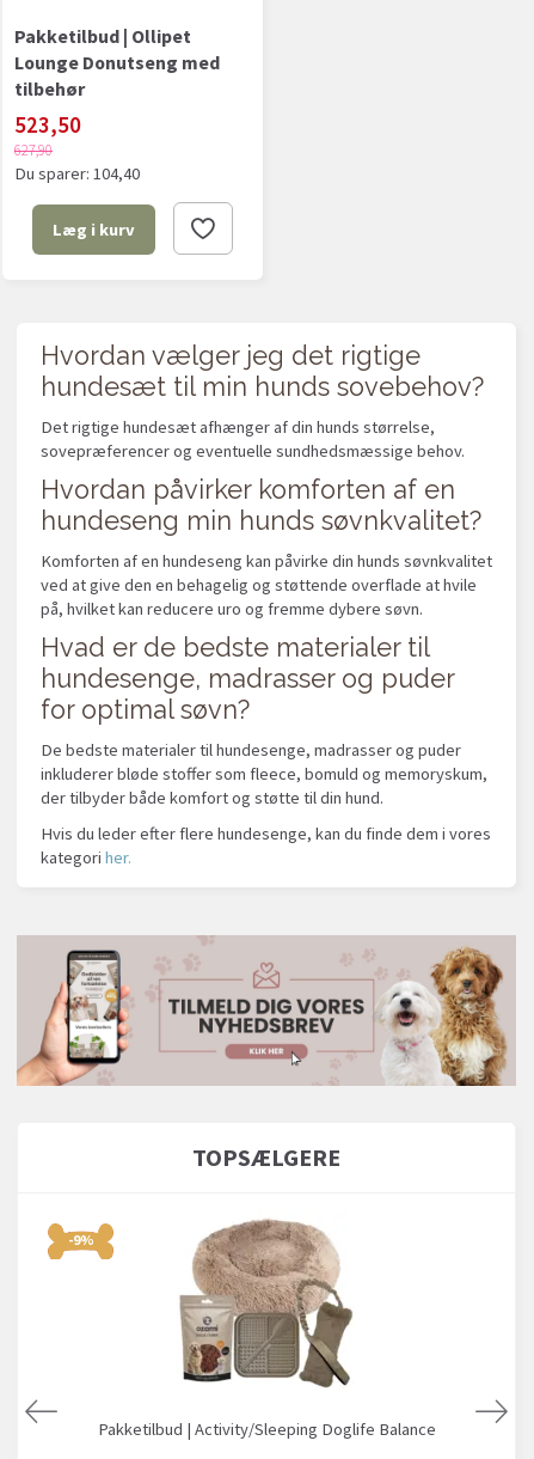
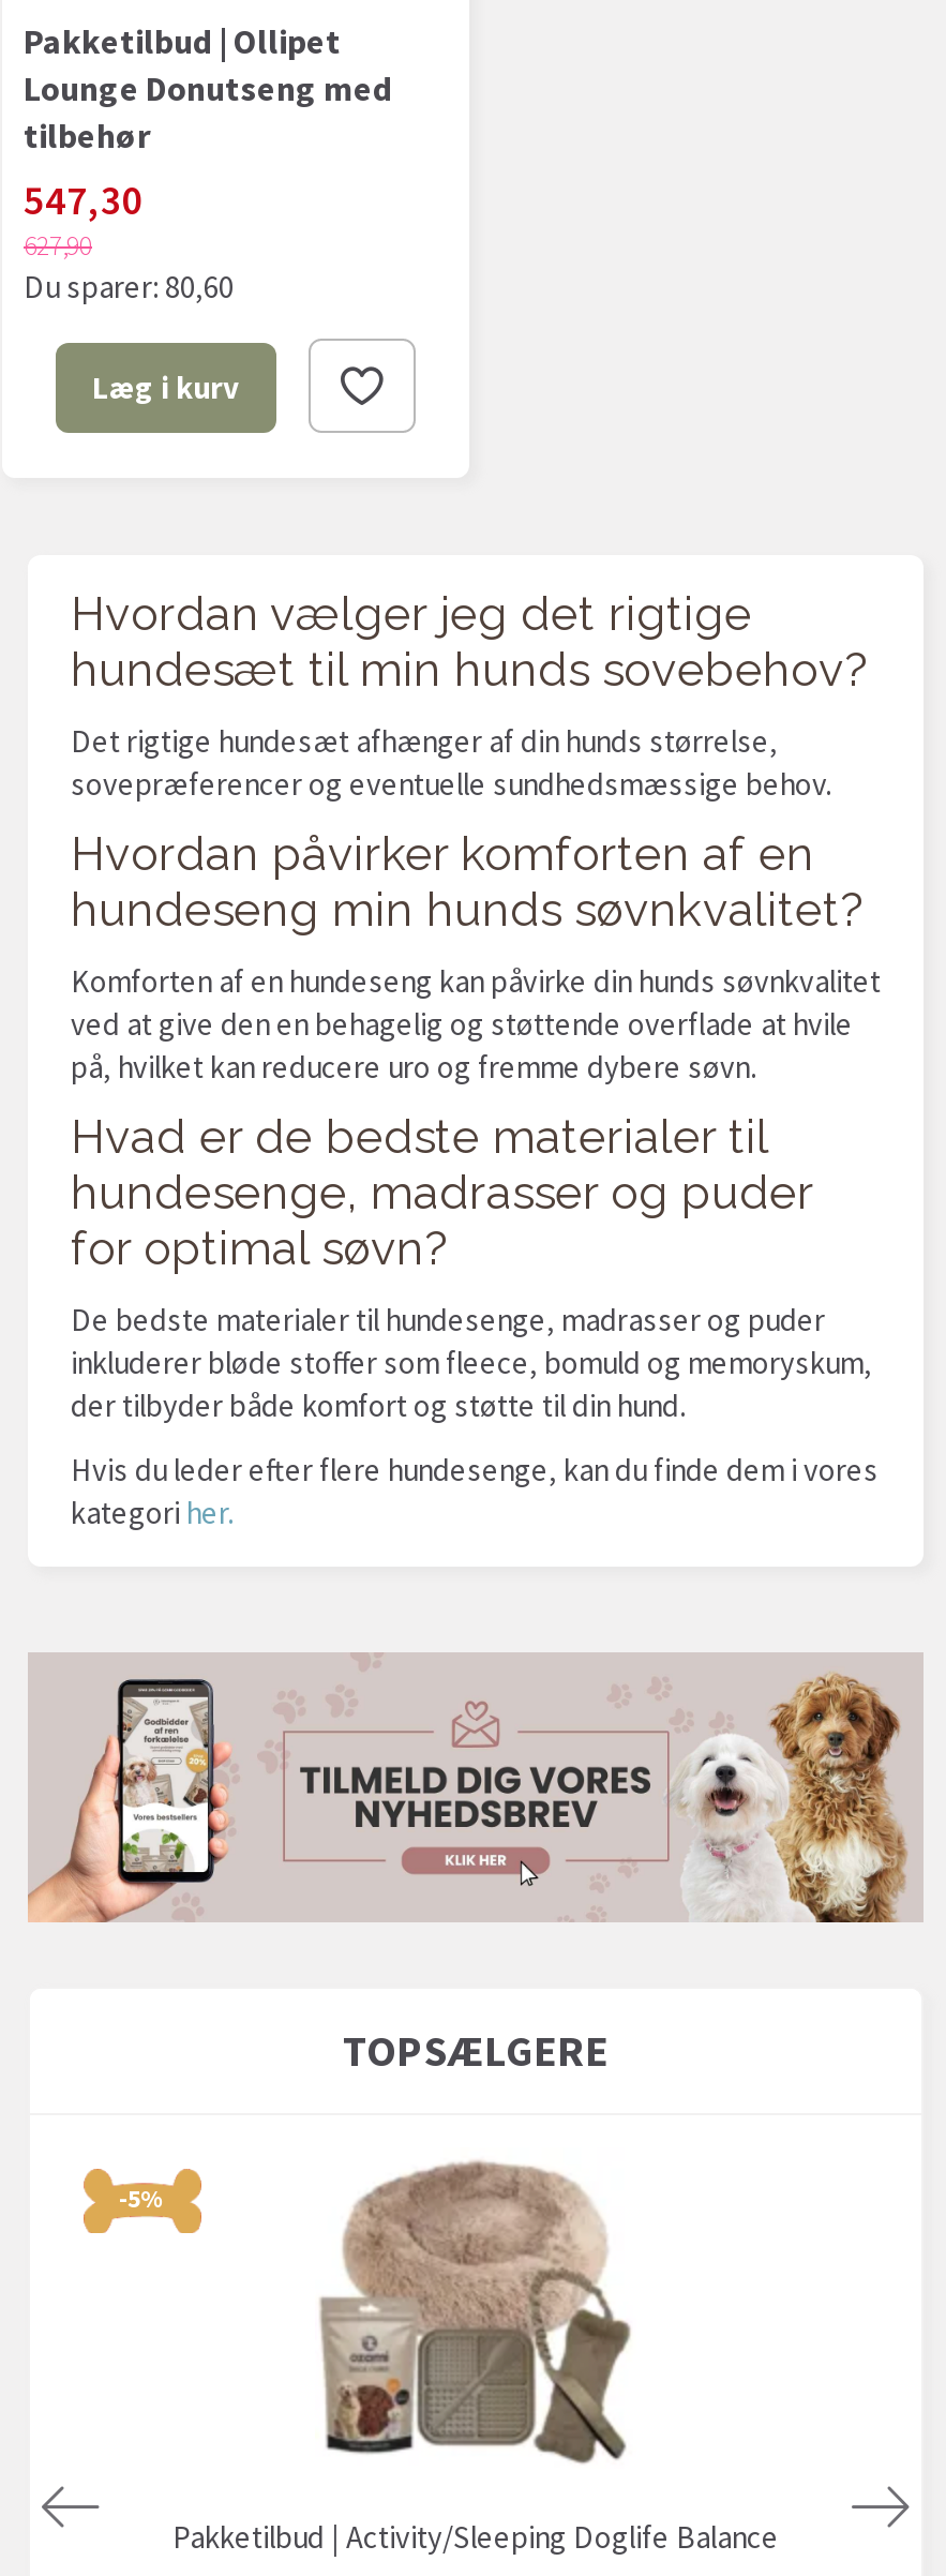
[14,110,81,139] 523,50 -> [24,174,144,225] 547,30
[14,163,140,184] Du sparer: 104,40 -> [24,268,234,307] Du sparer: 80,60
[67,1230,94,1248] -9% -> [119,2181,166,2213] -5%

